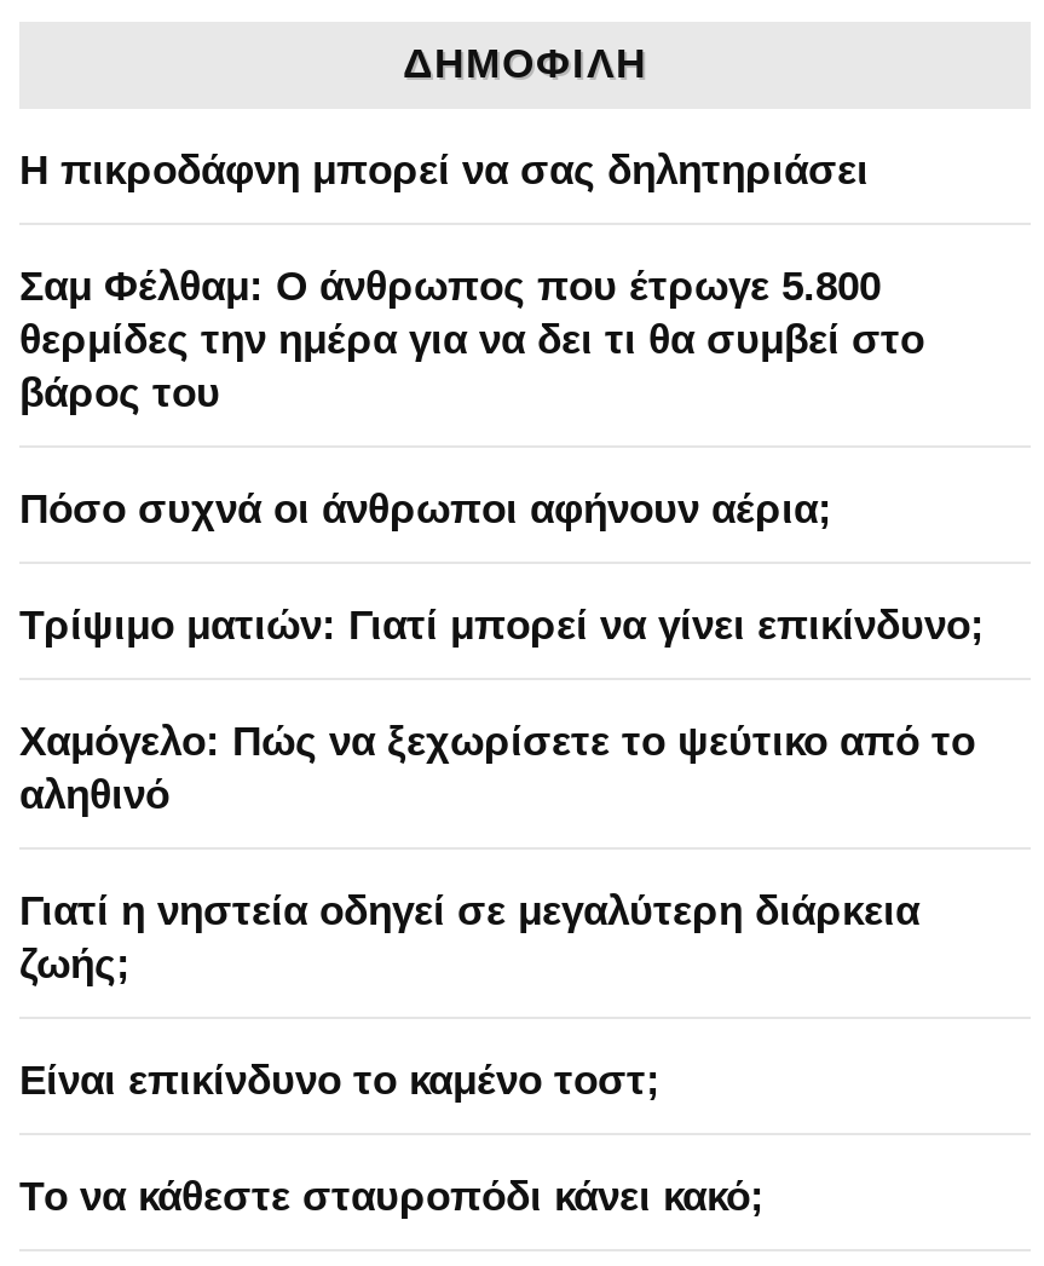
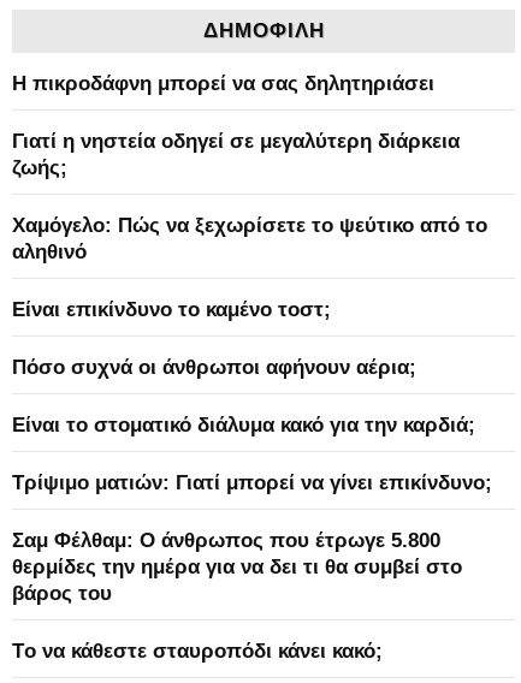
none -> [12,414,475,437] Είναι το στοματικό διάλυμα κακό για την καρδιά;
moved [19,265,924,417] -> [12,529,462,605]: Σαμ Φέλθαμ: Ο άνθρωπος που έτρωγε 5.800 | θερμίδες την ημέρα για να δει τι θα συμβεί στο | βάρος του
moved [19,487,975,1105] -> [12,130,487,379]: Γιατί η νηστεία οδηγεί σε μεγαλύτερη διάρκεια | ζωής; | Χαμόγελο: Πώς να ξεχωρίσετε το ψεύτικο από το | αληθινό | Είναι επικίνδυνο το καμένο τοστ; | Πόσο συχνά οι άνθρωποι αφήνουν αέρια;
moved [19,603,985,649] -> [12,472,492,495]: Τρίψιμο ματιών: Γιατί μπορεί να γίνει επικίνδυνο;

